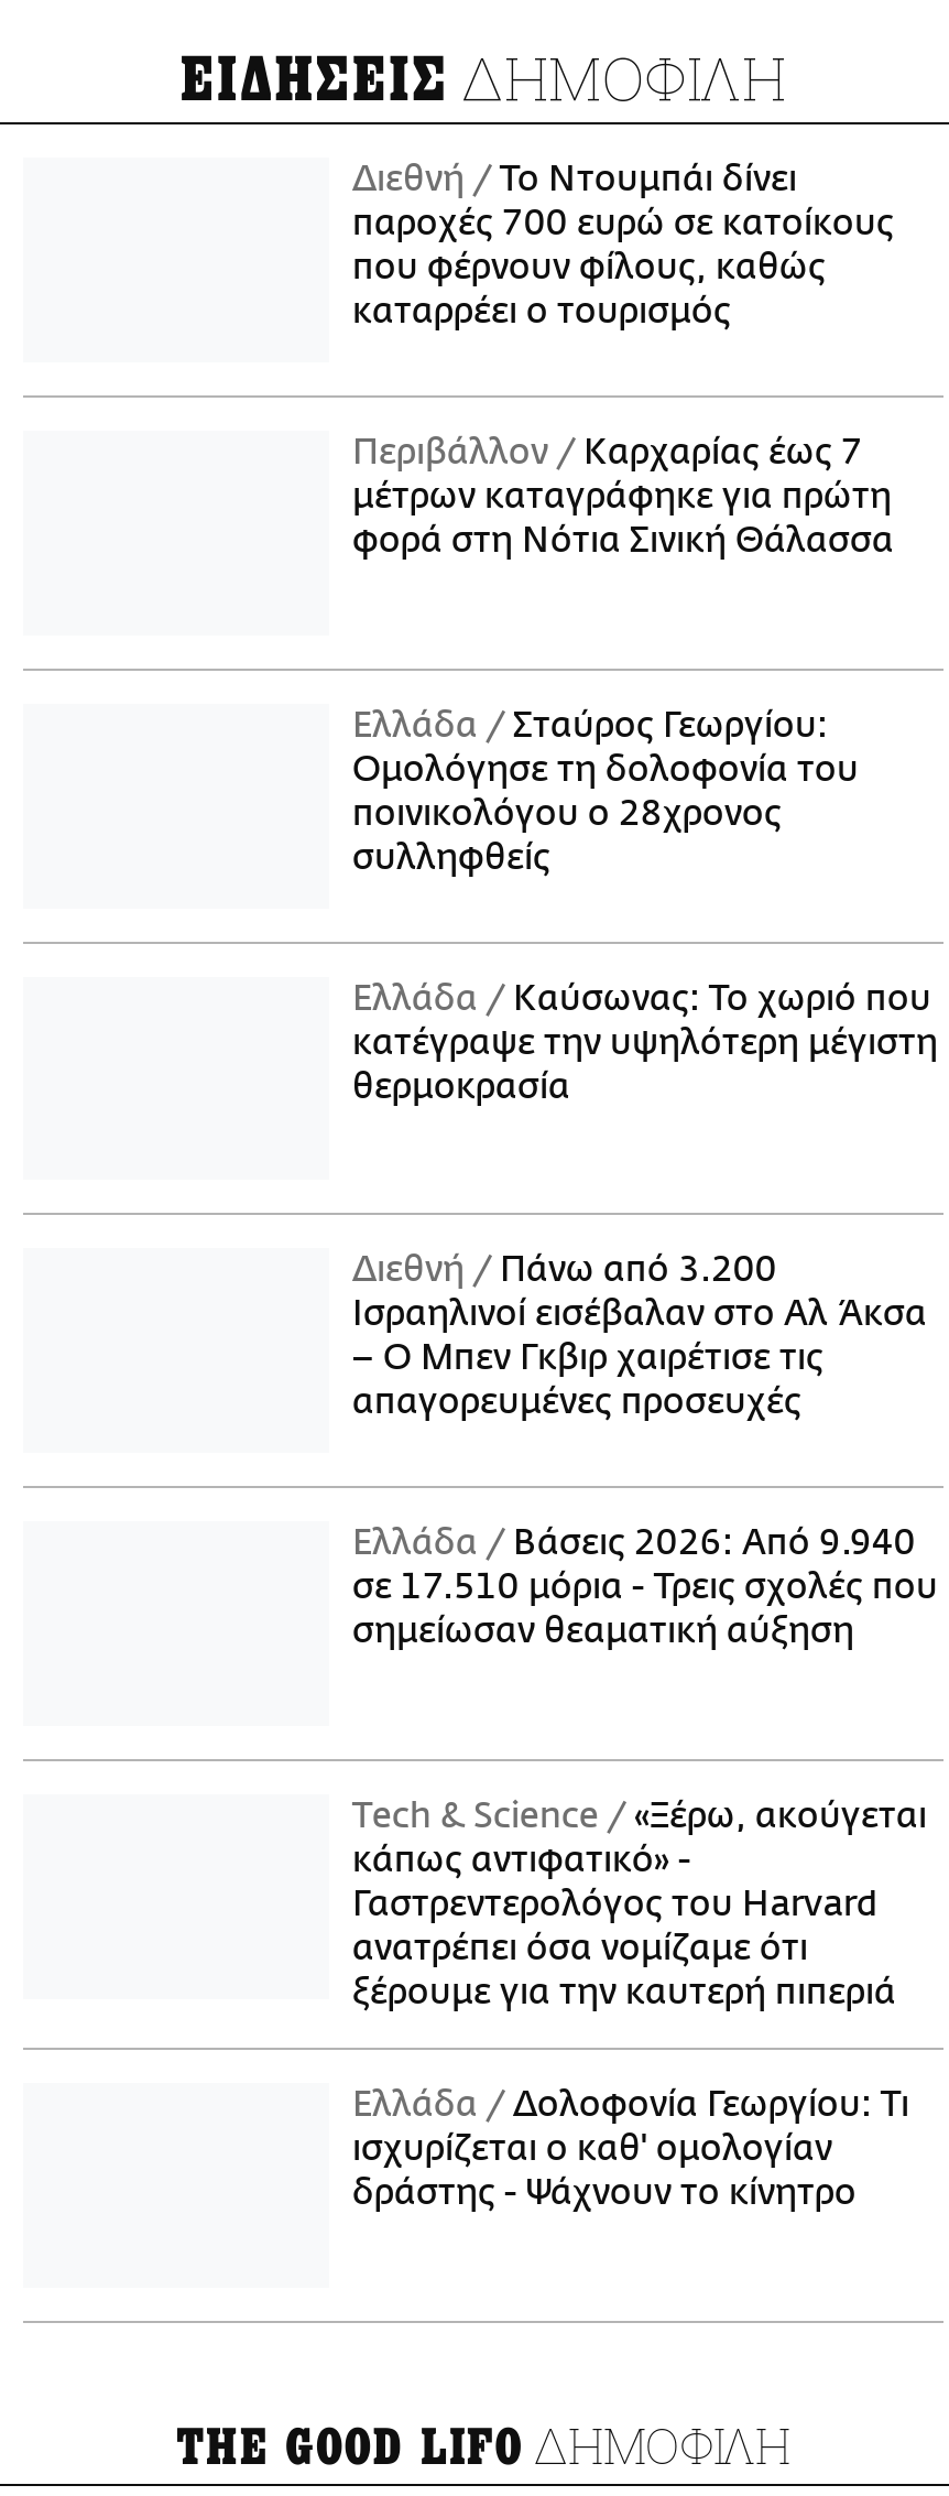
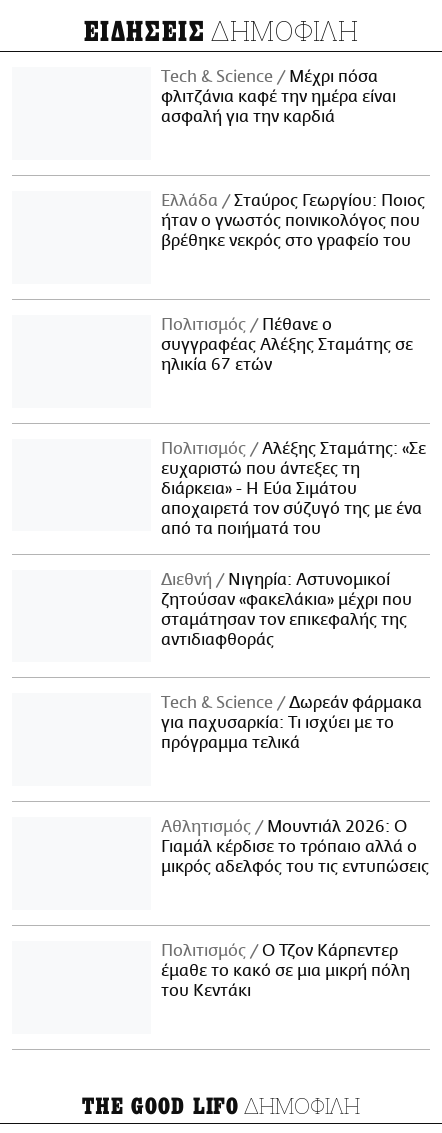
[352,159,894,331] Διεθνή Το Ντουμπάι δίνει | παροχές 700 ευρώ σε κατοίκους | που φέρνουν φίλους, καθώς | καταρρέει ο τουρισμός -> [161,68,396,126] Τech & Science Μέχρι πόσα | φλιτζάνια καφέ την ημέρα είναι | ασφαλή για την καρδιά
[352,432,894,560] Περιβάλλον Καρχαρίας έως 7 | μέτρων καταγράφηκε για πρώτη | φορά στη Νότια Σινική Θάλασσα -> [161,192,425,250] Ελλάδα Σταύρος Γεωργίου: Ποιος | ήταν ο γνωστός ποινικολόγος που | βρέθηκε νεκρός στο γραφείο του
[352,705,858,877] Ελλάδα Σταύρος Γεωργίου: | Ομολόγησε τη δολοφονία του | ποινικολόγου ο 28χρονος | συλληφθείς -> [161,316,413,374] Πολιτισμός Πέθανε ο | συγγραφέας Αλέξης Σταμάτης σε | ηλικία 67 ετών
[352,978,938,1106] Ελλάδα Καύσωνας: Το χωριό που | κατέγραψε την υψηλότερη μέγιστη | θερμοκρασία -> [161,439,426,537] Πολιτισμός Αλέξης Σταμάτης: «Σε | ευχαριστώ που άντεξες τη | διάρκεια» - Η Εύα Σιμάτου | αποχαιρετά τον σύζυγό της με ένα | από τα ποιήματά του
[352,1251,927,1423] Διεθνή Πάνω από 3.200 | Ισραηλινοί εισέβαλαν στο Αλ Άκσα | – Ο Μπεν Γκβιρ χαιρέτισε τις | απαγορευμένες προσευχές -> [161,570,412,648] Διεθνή Νιγηρία: Αστυνομικοί | ζητούσαν «φακελάκια» μέχρι που | σταμάτησαν τον επικεφαλής της | αντιδιαφθοράς
[352,1524,938,1652] Ελλάδα Βάσεις 2026: Από 9.940 | σε 17.510 μόρια - Τρεις σχολές που | σημείωσαν θεαματική αύξηση -> [161,694,422,752] Τech & Science Δωρεάν φάρμακα | για παχυσαρκία: Τι ισχύει με το | πρόγραμμα τελικά
[352,1797,927,2013] Τech & Science «Ξέρω, ακούγεται | κάπως αντιφατικό» - | Γαστρεντερολόγος του Harvard | ανατρέπει όσα νομίζαμε ότι | ξέρουμε για την καυτερή πιπεριά -> [161,818,429,876] Αθλητισμός Μουντιάλ 2026: Ο | Γιαμάλ κέρδισε το τρόπαιο αλλά ο | μικρός αδελφός του τις εντυπώσεις
[352,2086,909,2213] Ελλάδα Δολοφονία Γεωργίου: Τι | ισχυρίζεται ο καθ' ομολογίαν | δράστης - Ψάχνουν το κίνητρο -> [161,942,410,1000] Πολιτισμός Ο Τζον Κάρπεντερ | έμαθε το κακό σε μια μικρή πόλη | του Κεντάκι

